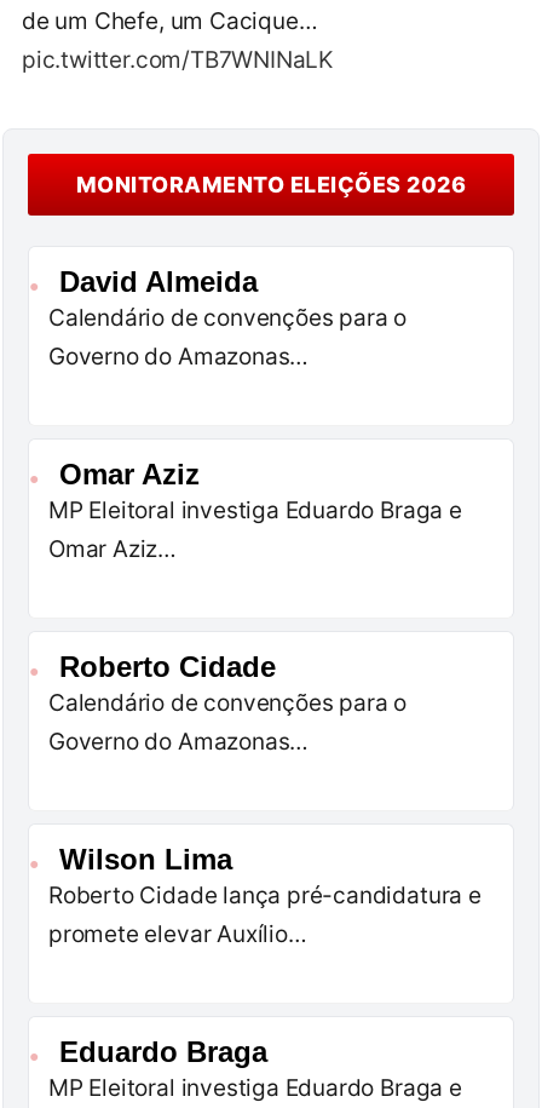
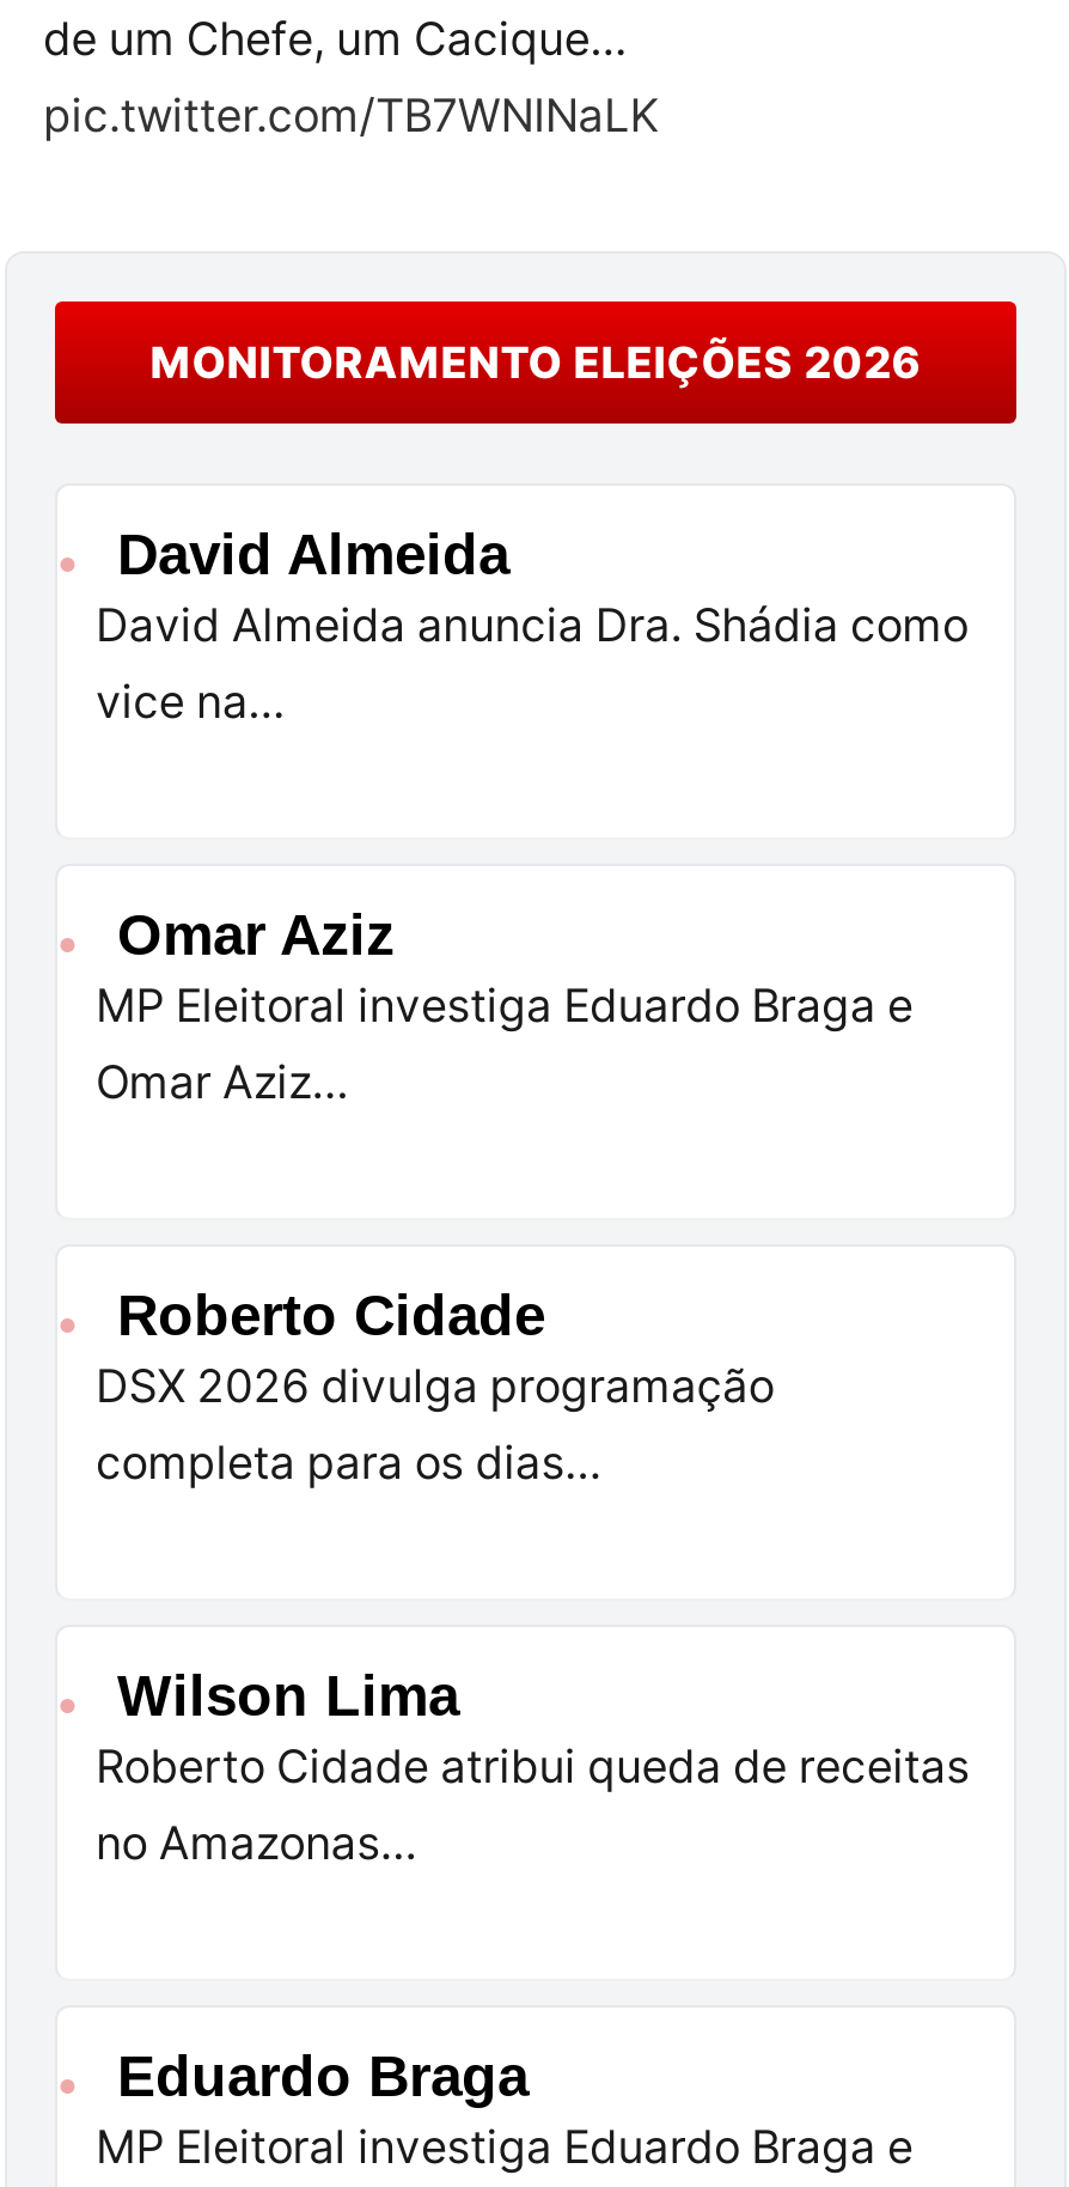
[48,304,407,371] Calendário de convenções para o | Governo do Amazonas… -> [96,599,968,731] David Almeida anuncia Dra. Shádia como | vice na…
[48,689,407,756] Calendário de convenções para o | Governo do Amazonas… -> [96,1360,774,1491] DSX 2026 divulga programação | completa para os dias…
[48,882,481,949] Roberto Cidade lança pré-candidatura e | promete elevar Auxílio… -> [96,1740,970,1872] Roberto Cidade atribui queda de receitas | no Amazonas…

